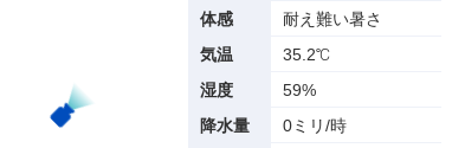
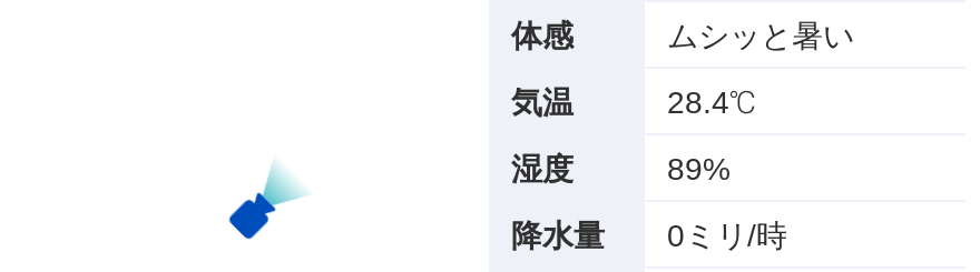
[283,9,382,28] 耐え難い暑さ -> [667,17,854,52] ムシッと暑い
[283,44,330,63] 35.2℃ -> [667,83,756,119] 28.4℃
[283,80,316,99] 59% -> [667,150,729,185] 89%

